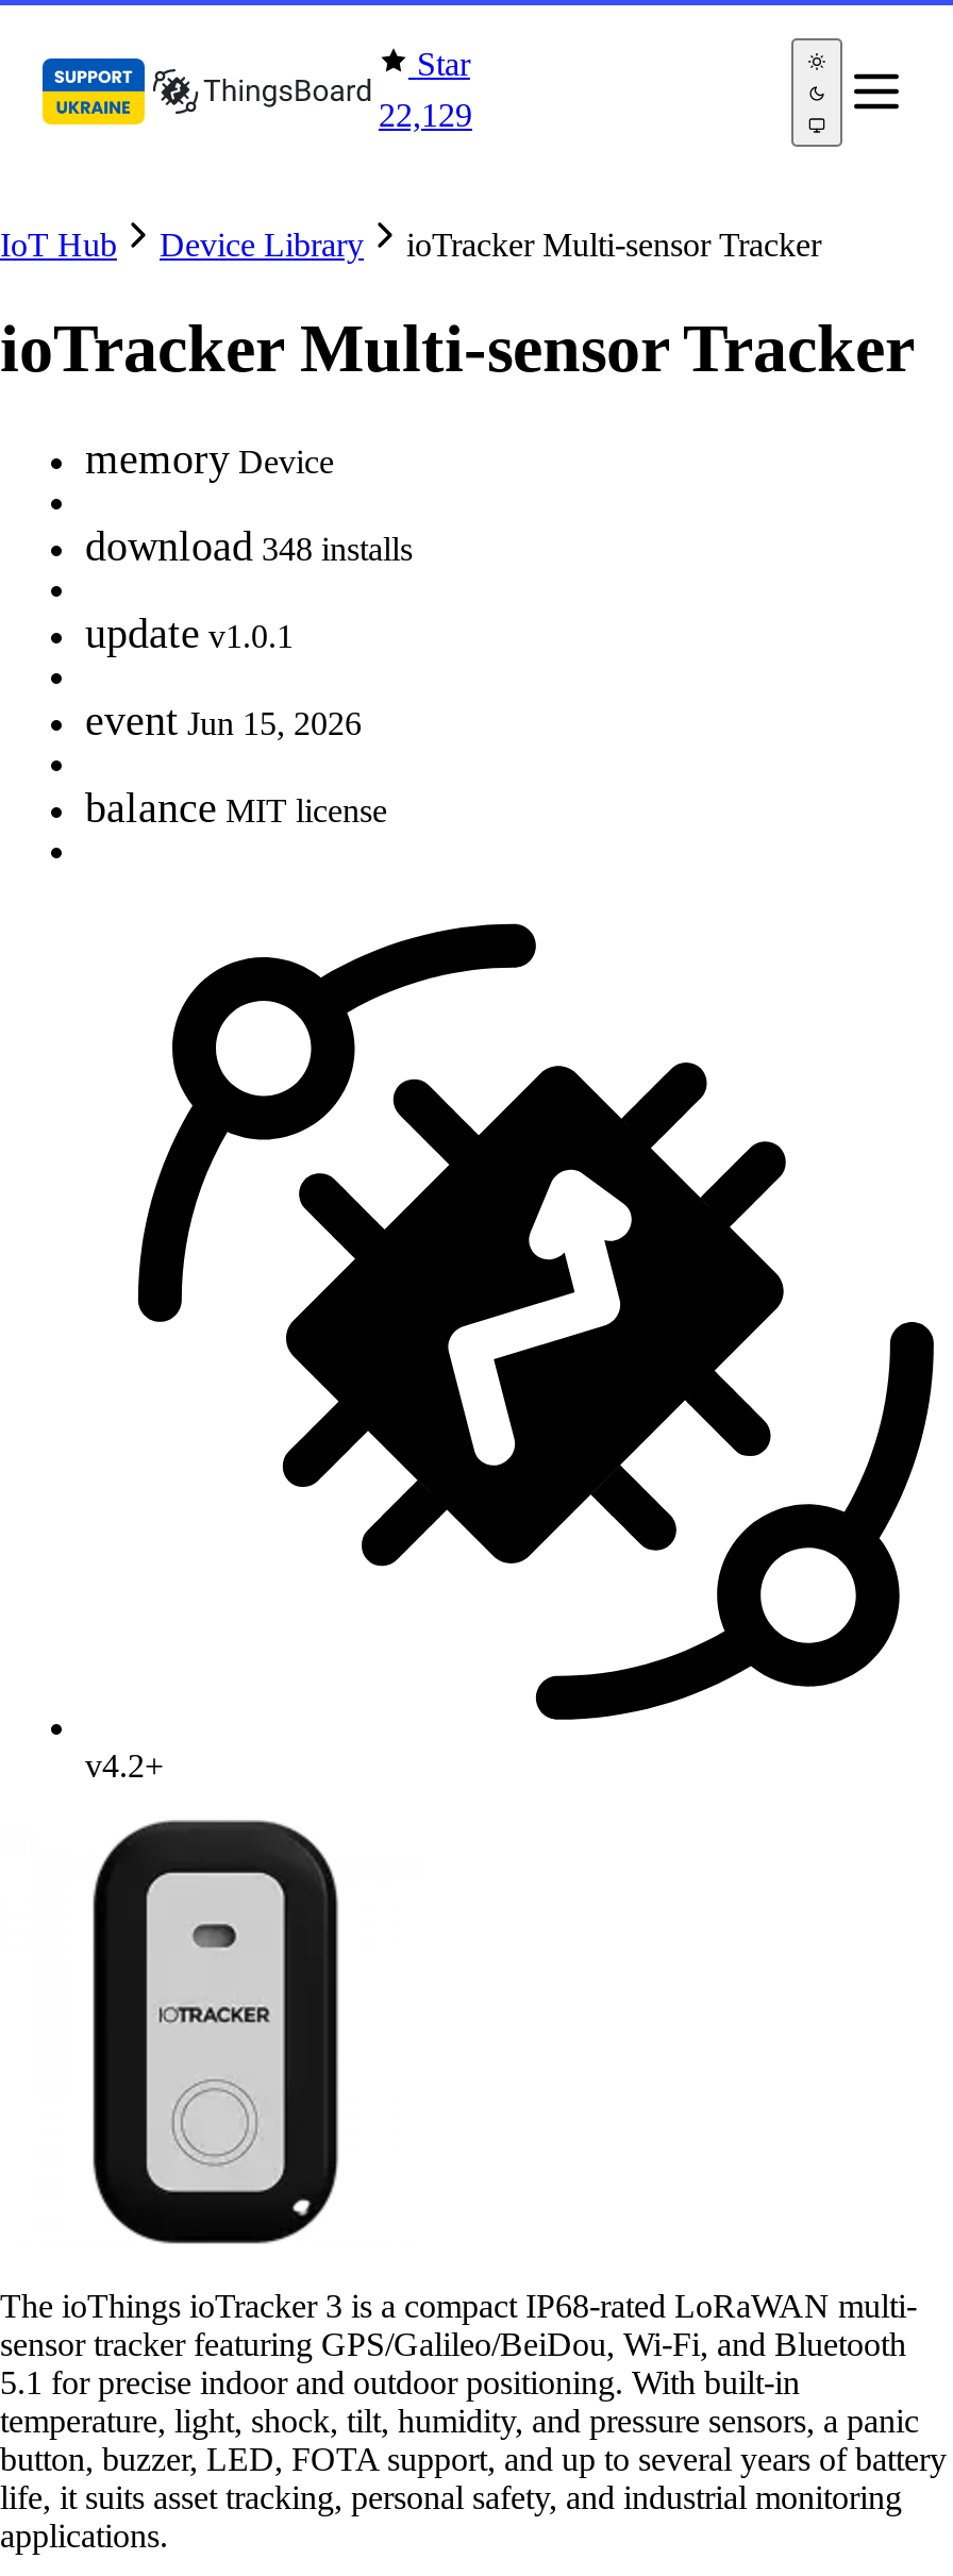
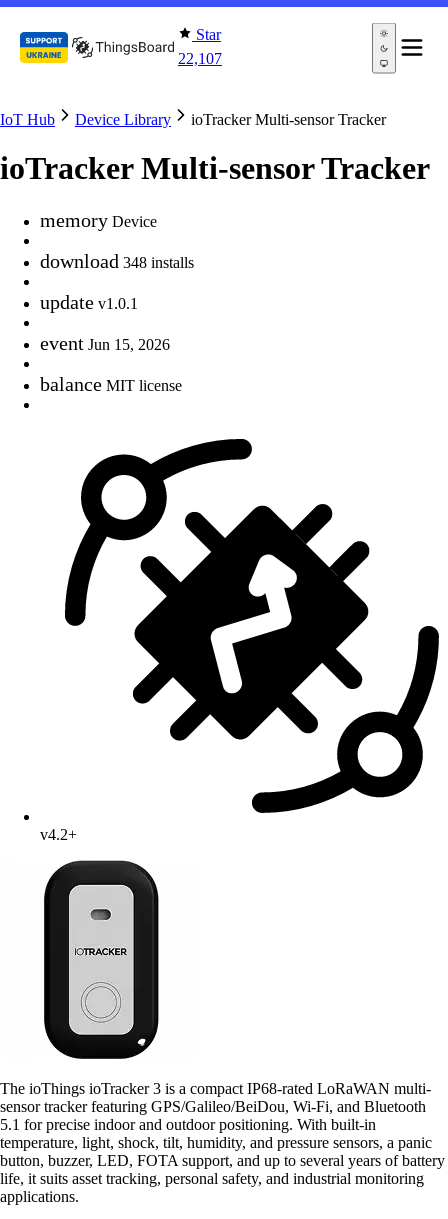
[378,97,472,133] 22,129 -> [178,50,222,67] 22,107

